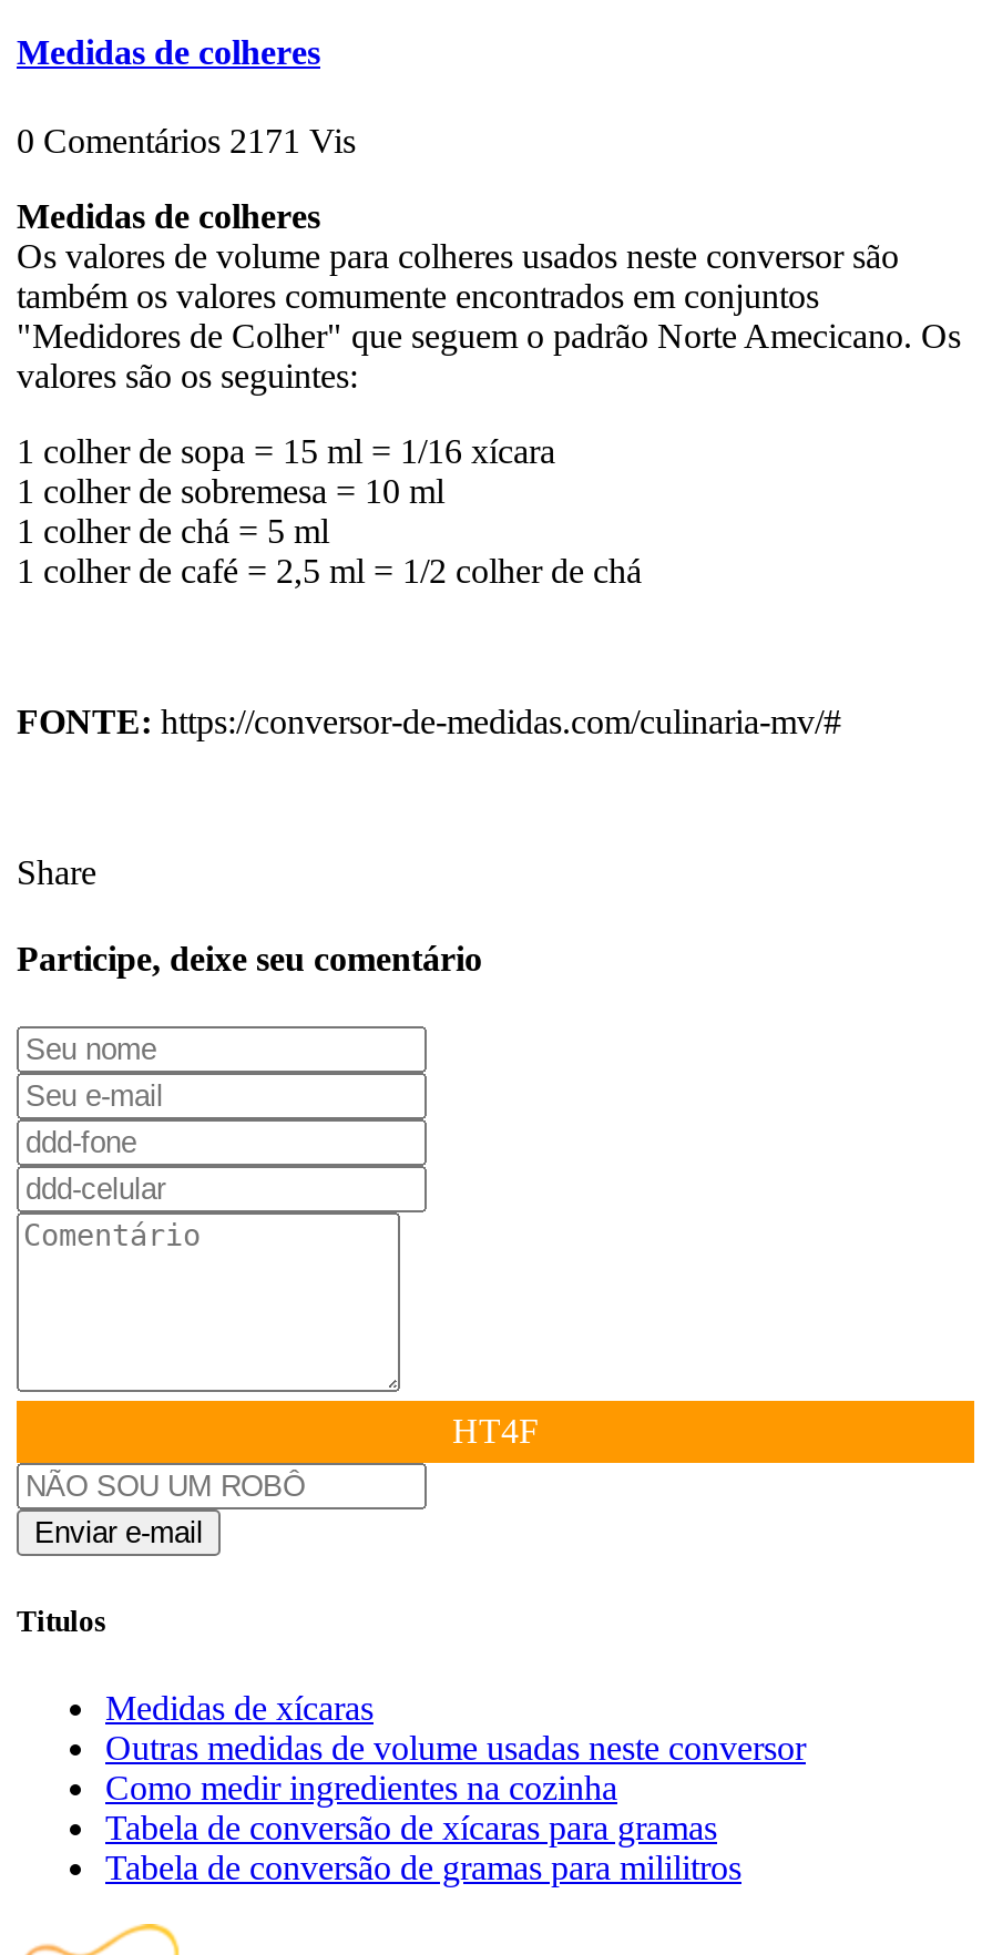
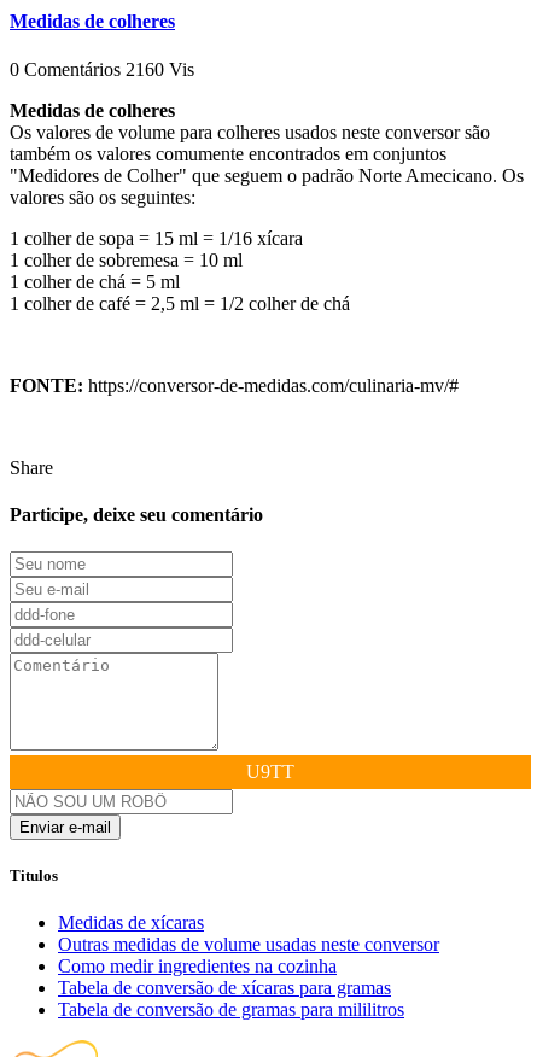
[17,121,356,158] 0 Comentários 2171 Vis -> [10,59,194,79] 0 Comentários 2160 Vis
[452,1412,539,1450] HT4F -> [246,761,294,782] U9TT

